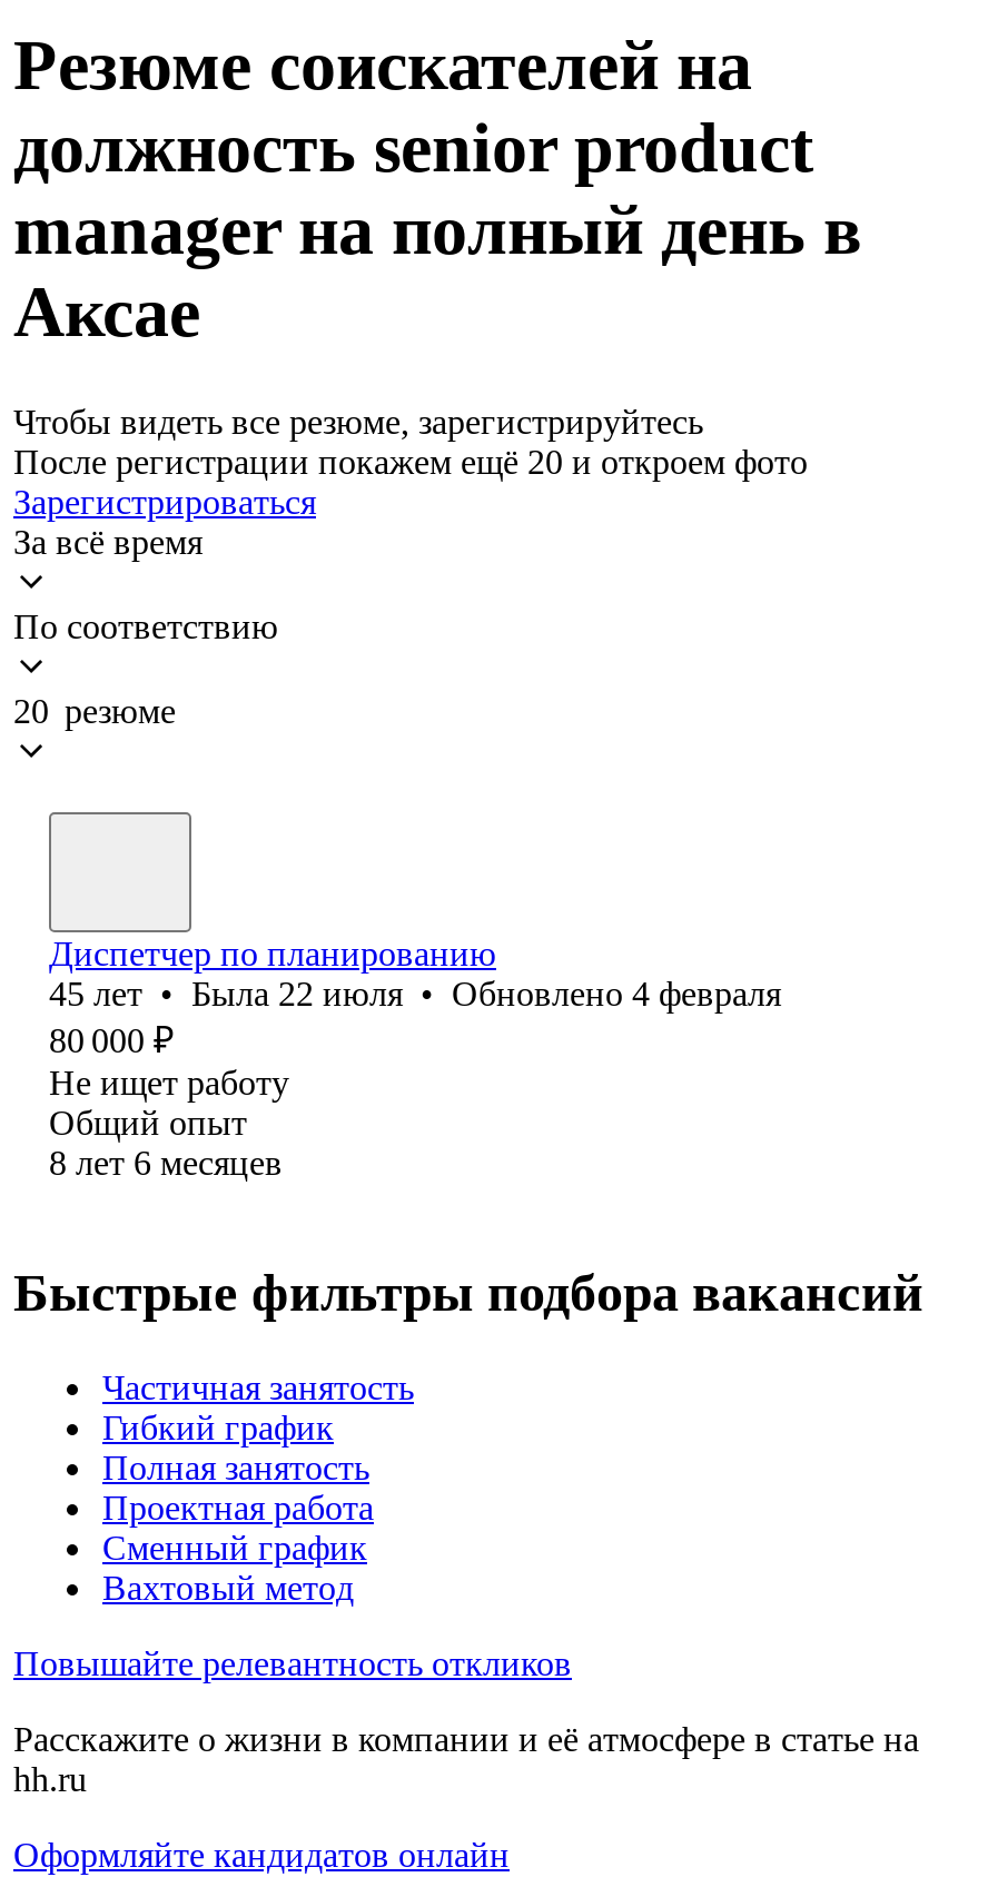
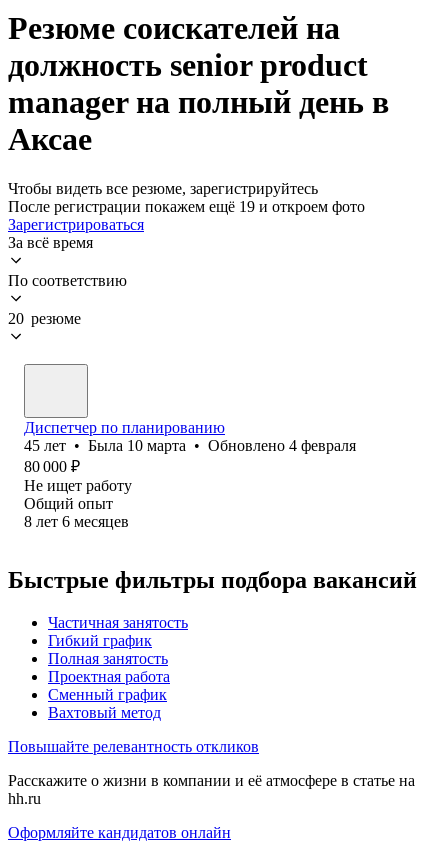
[13,443,808,480] После регистрации покажем ещё 20 и откроем фото -> [8,198,365,215] После регистрации покажем ещё 19 и откроем фото
[49,974,781,1012] 45 лет • Была 22 июля • Обновлено 4 февраля -> [24,437,356,454] 45 лет • Была 10 марта • Обновлено 4 февраля

